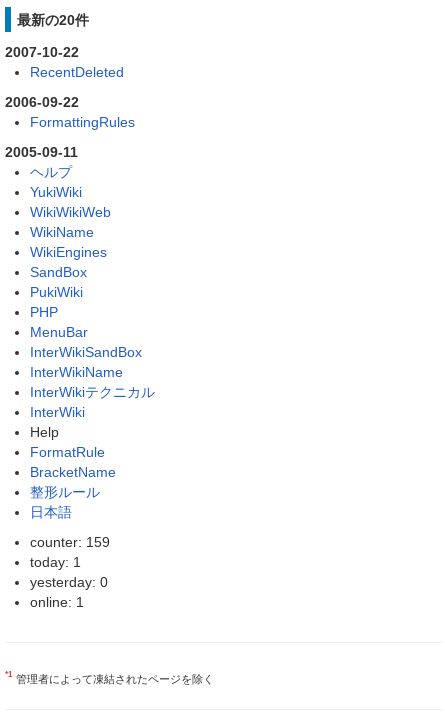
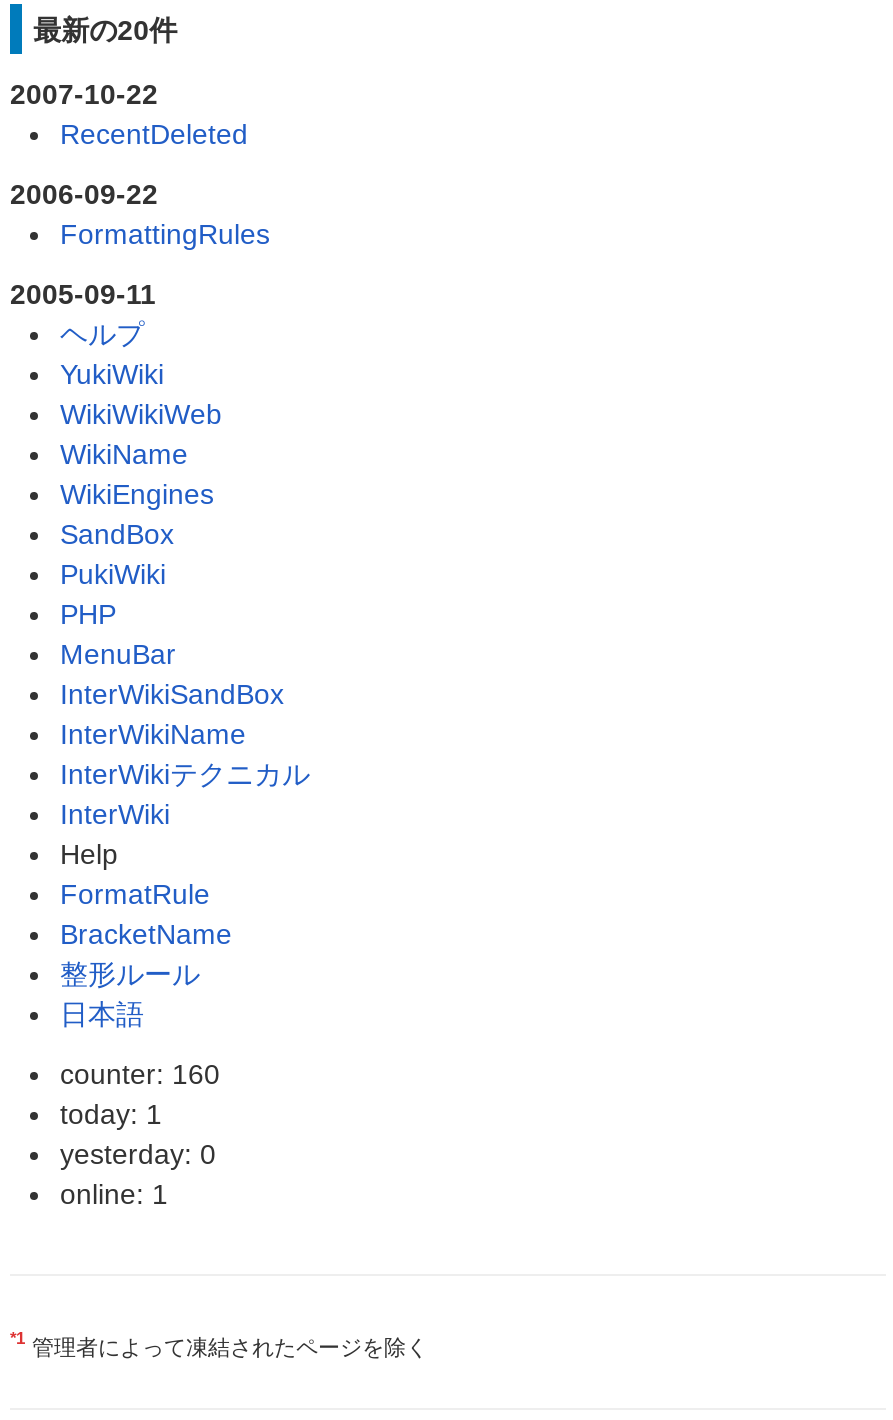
[30,534,110,550] counter: 159 -> [60,1059,220,1091] counter: 160

